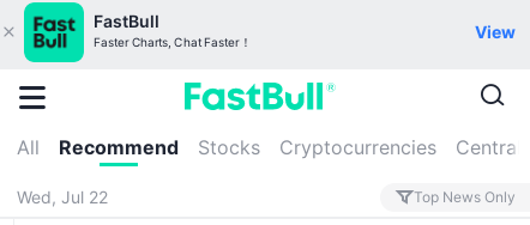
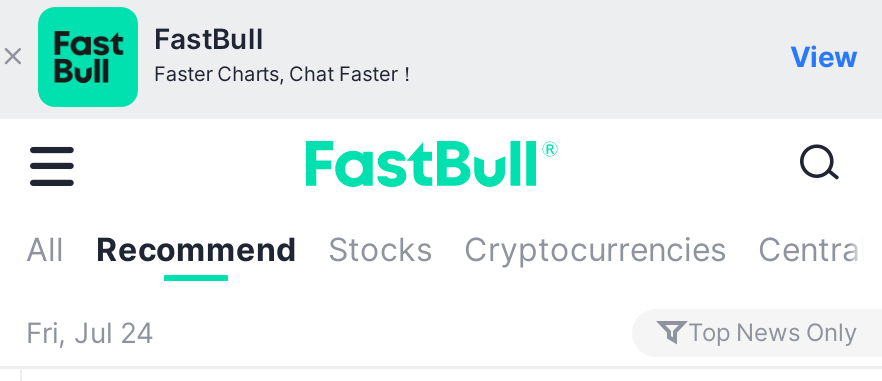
[17,187,108,207] Wed, Jul 22 -> [26,315,154,349] Fri, Jul 24

